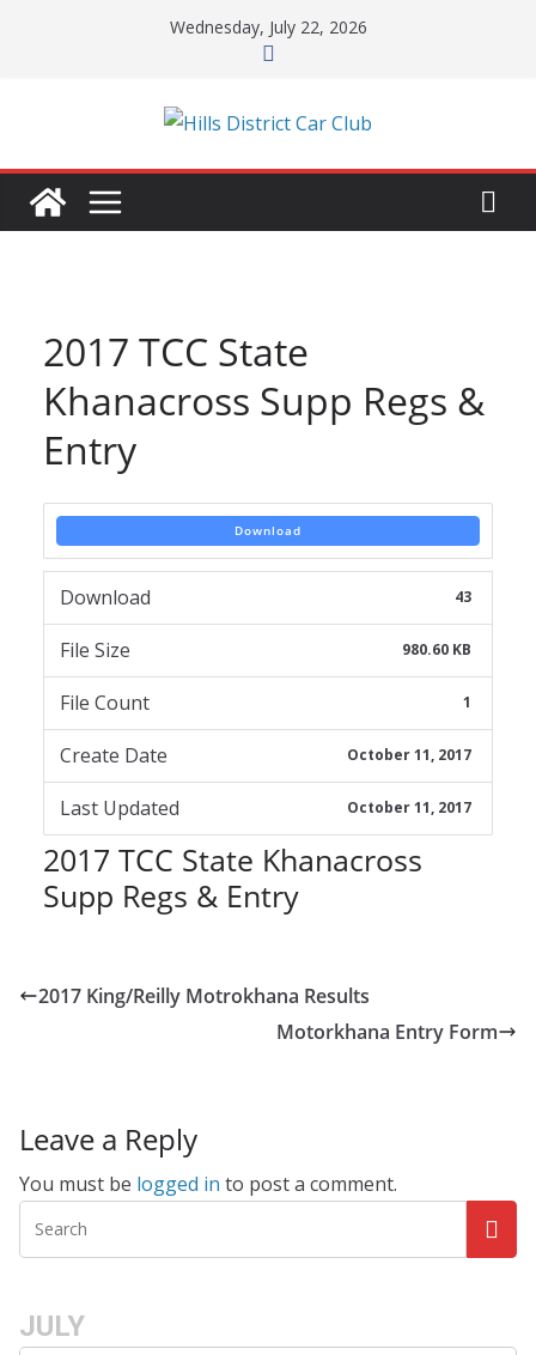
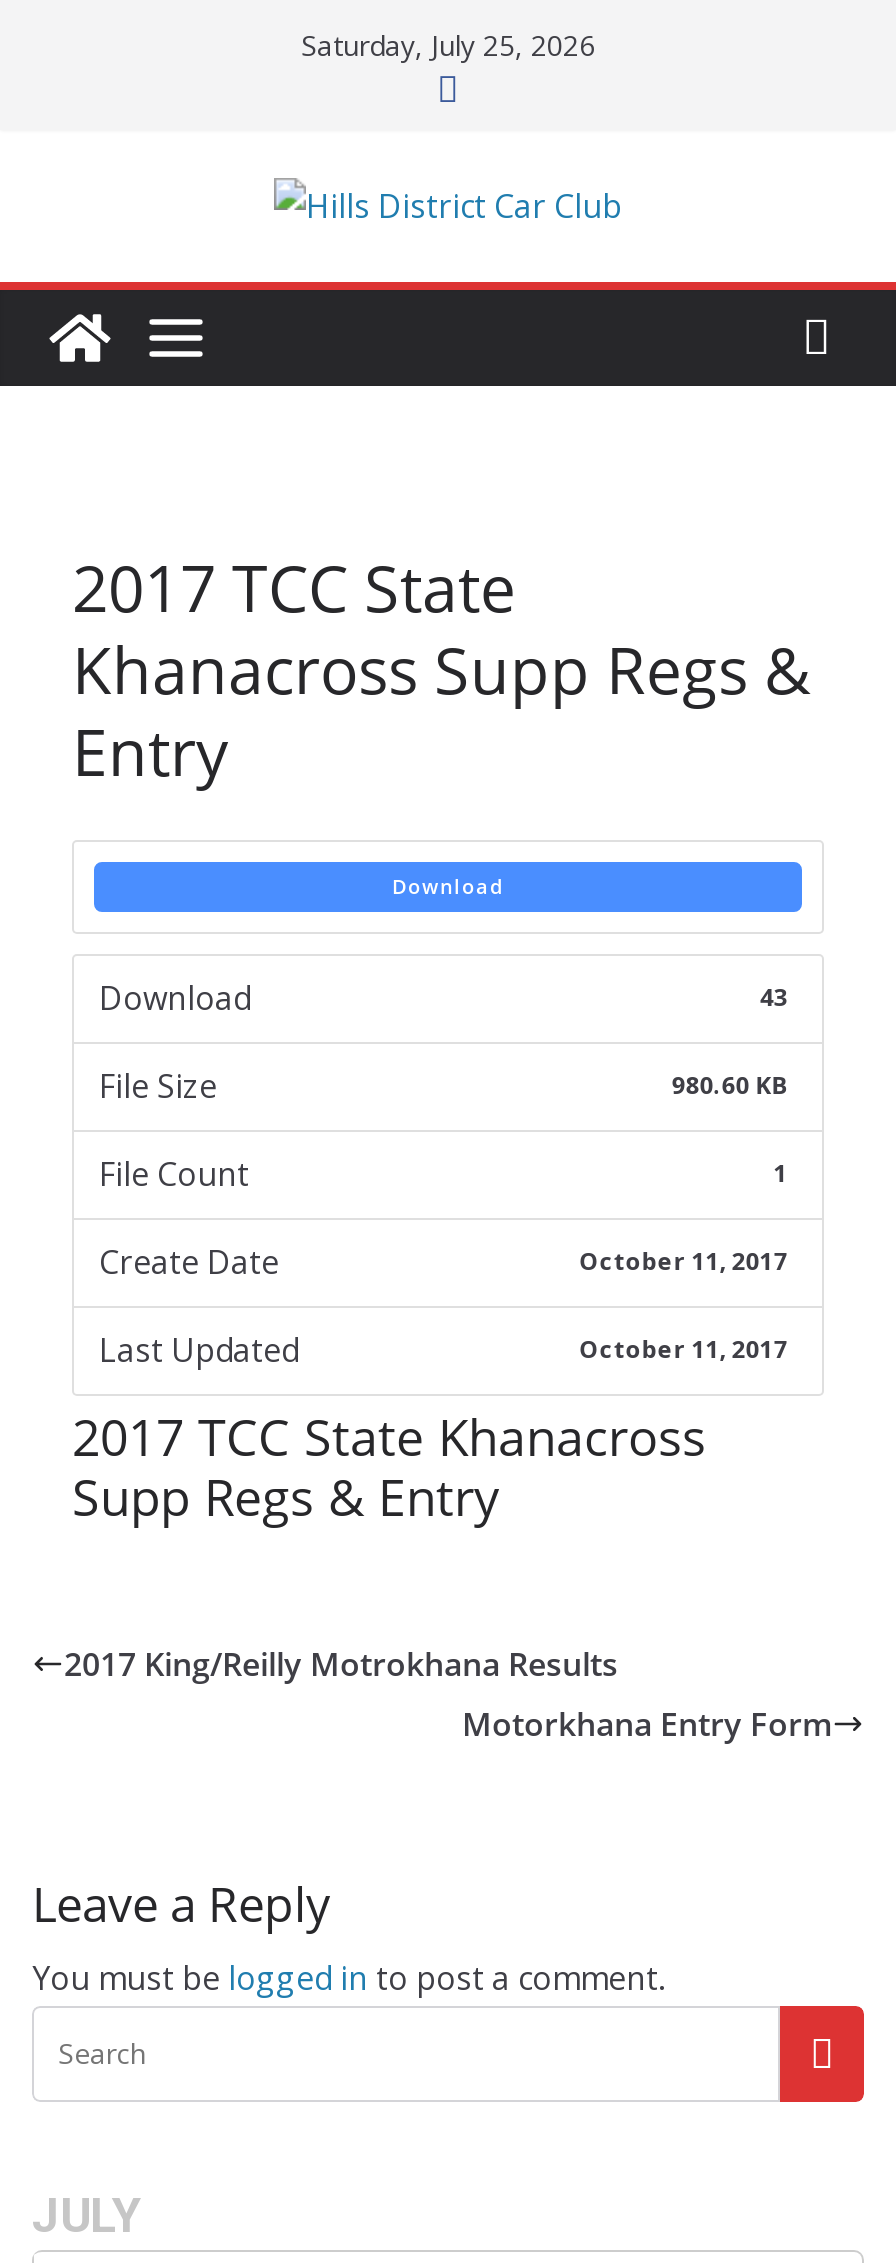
[169,16,367,38] Wednesday, July 22, 2026 -> [301,26,595,64] Saturday, July 25, 2026

